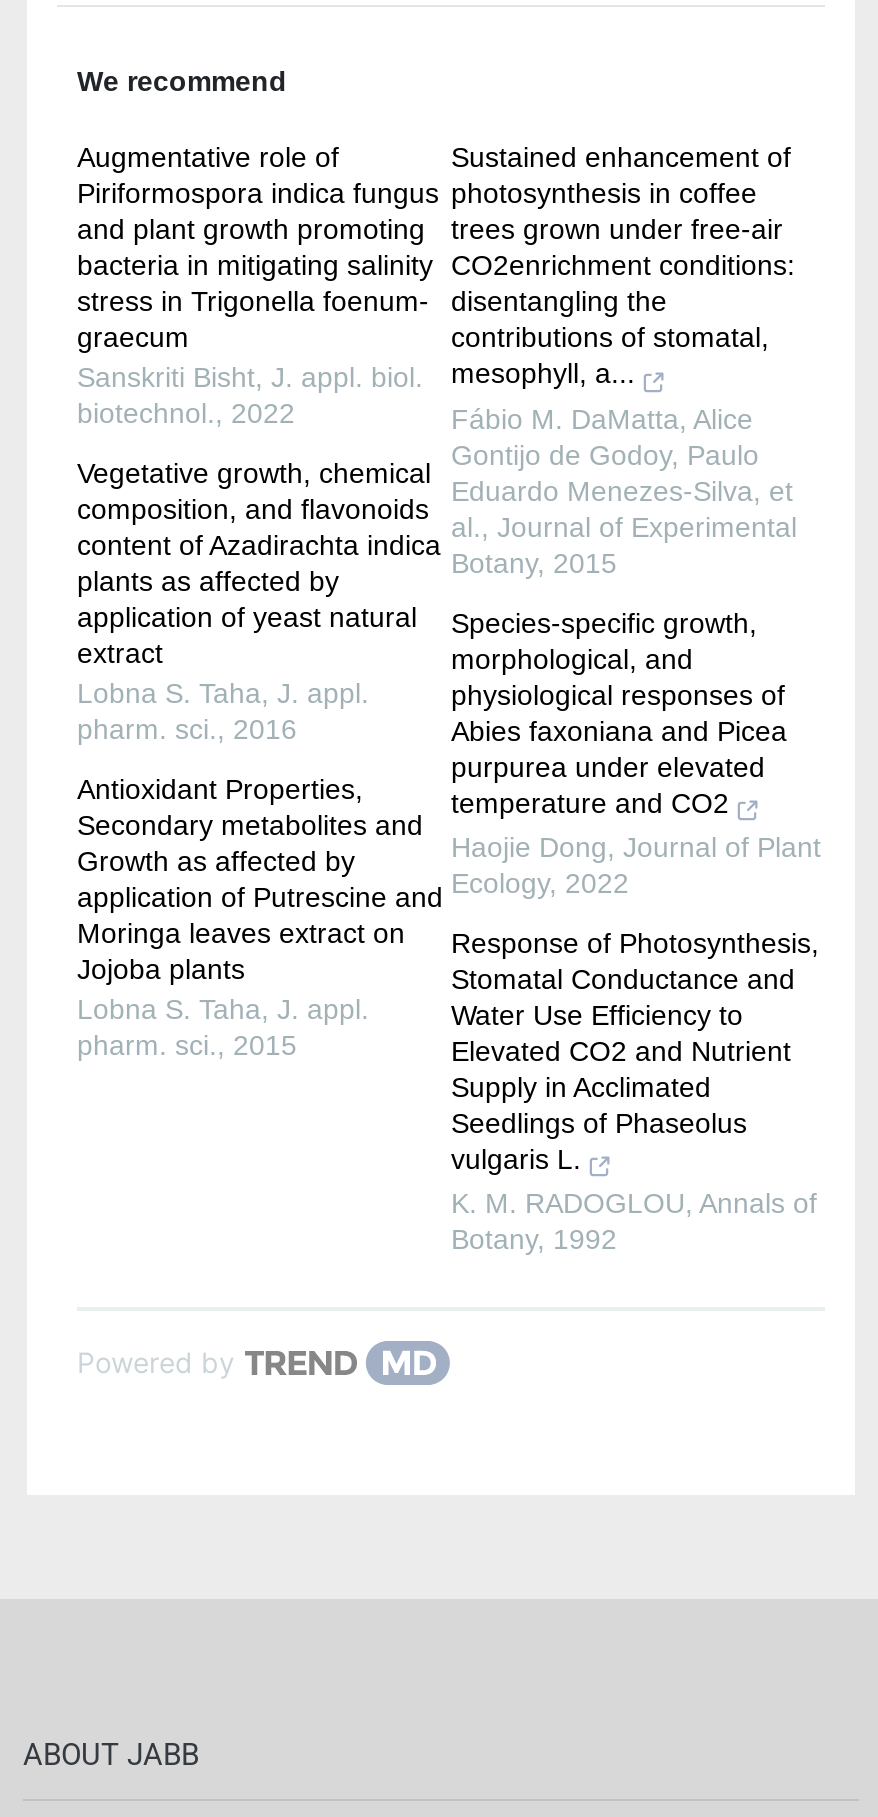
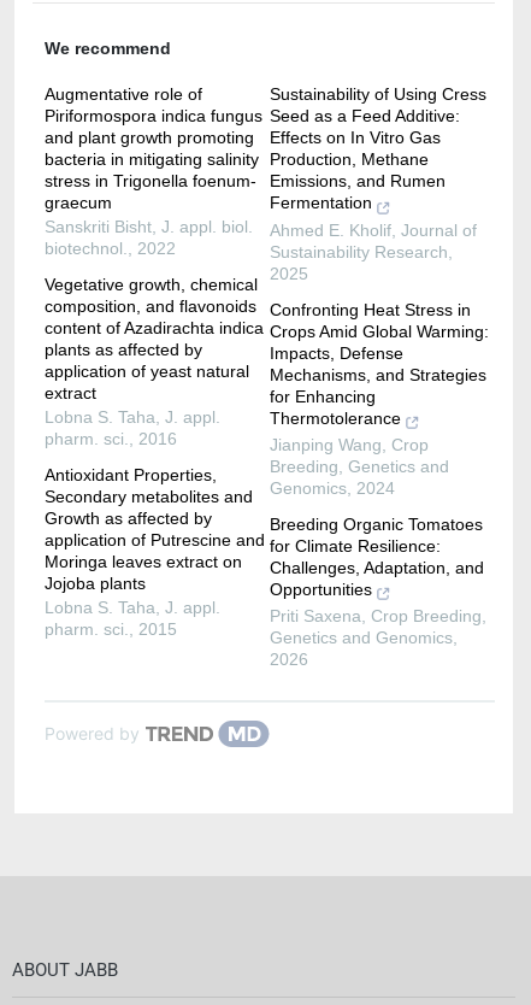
[451,142,797,578] Sustained enhancement of | photosynthesis in coffee | trees grown under free-air | CO2enrichment conditions: | disentangling the | contributions of stomatal, | mesophyll, a... | Fábio M. DaMatta, Alice | Gontijo de Godoy, Paulo | Eduardo Menezes‐Silva, et | al., Journal of Experimental | Botany, 2015 -> [270,85,486,283] Sustainability of Using Cress | Seed as a Feed Additive: | Effects on In Vitro Gas | Production, Methane | Emissions, and Rumen | Fermentation | Ahmed E. Kholif, Journal of | Sustainability Research, | 2025
[451,606,821,899] Species-specific growth, | morphological, and | physiological responses of | Abies faxoniana and Picea | purpurea under elevated | temperature and CO2 | Haojie Dong, Journal of Plant | Ecology, 2022 -> [270,300,489,498] Confronting Heat Stress in | Crops Amid Global Warming: | Impacts, Defense | Mechanisms, and Strategies | for Enhancing | Thermotolerance | Jianping Wang, Crop | Breeding, Genetics and | Genomics, 2024
[451,927,819,1255] Response of Photosynthesis, | Stomatal Conductance and | Water Use Efficiency to | Elevated CO2 and Nutrient | Supply in Acclimated | Seedlings of Phaseolus | vulgaris L. | K. M. RADOGLOU, Annals of | Botany, 1992 -> [270,514,486,669] Breeding Organic Tomatoes | for Climate Resilience: | Challenges, Adaptation, and | Opportunities | Priti Saxena, Crop Breeding, | Genetics and Genomics, | 2026

